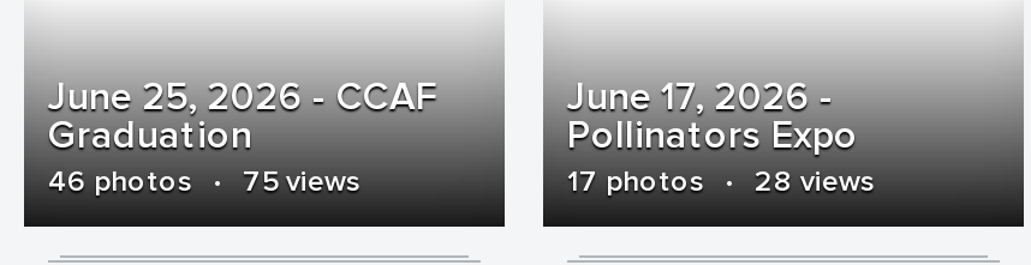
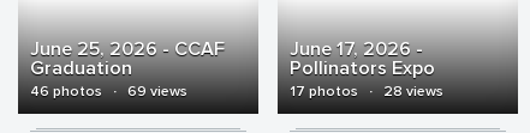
[48,164,360,200] 46 photos · 75 views -> [30,83,187,101] 46 photos · 69 views

